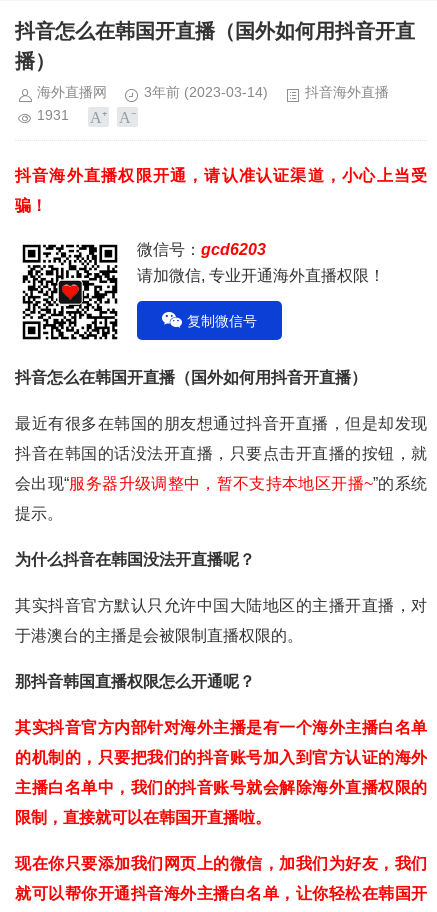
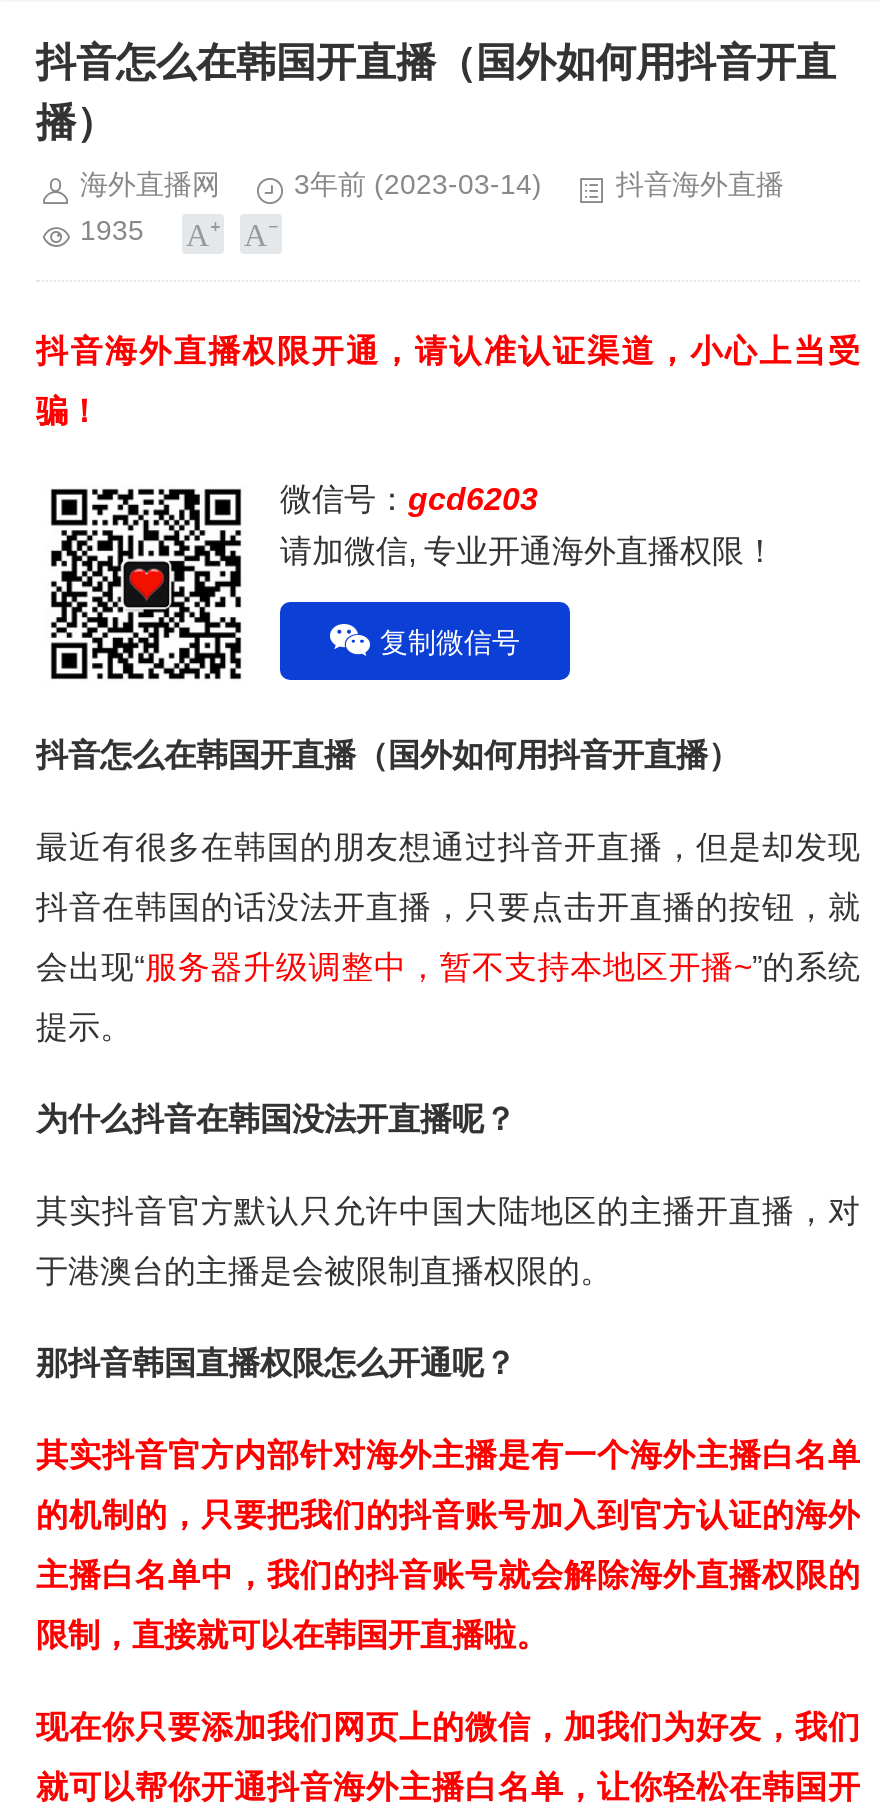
[37,107,69,123] 1931 -> [80,214,144,246] 1935

